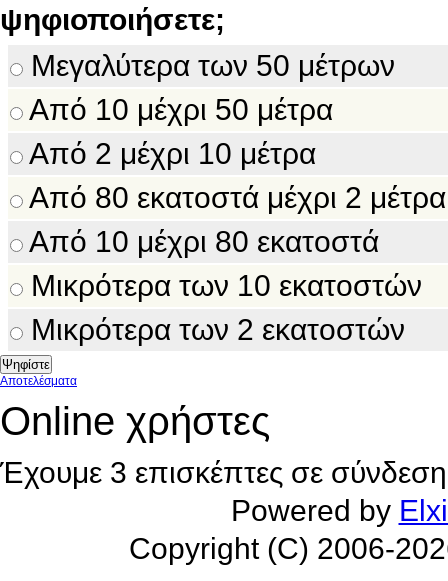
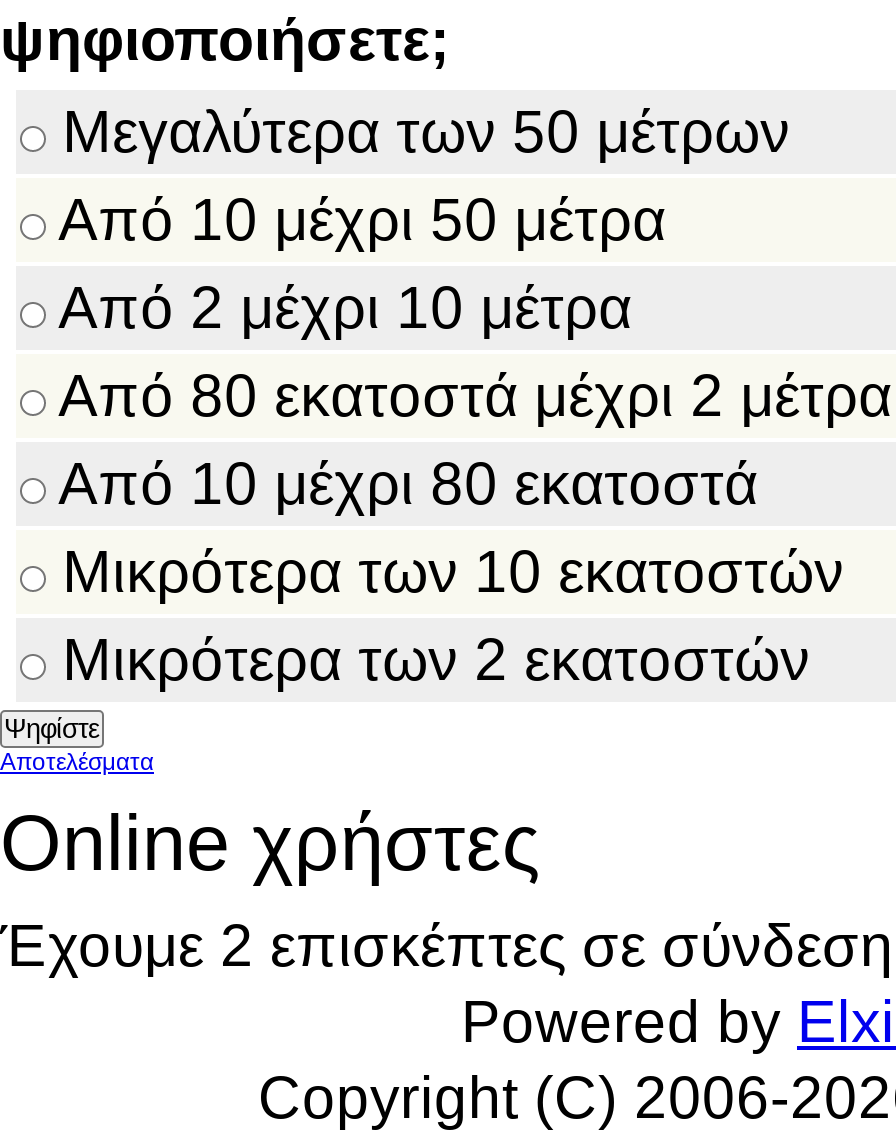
[0,456,447,489] Έχουμε 3 επισκέπτες σε σύνδεση -> [0,912,894,978] Έχουμε 2 επισκέπτες σε σύνδεση

